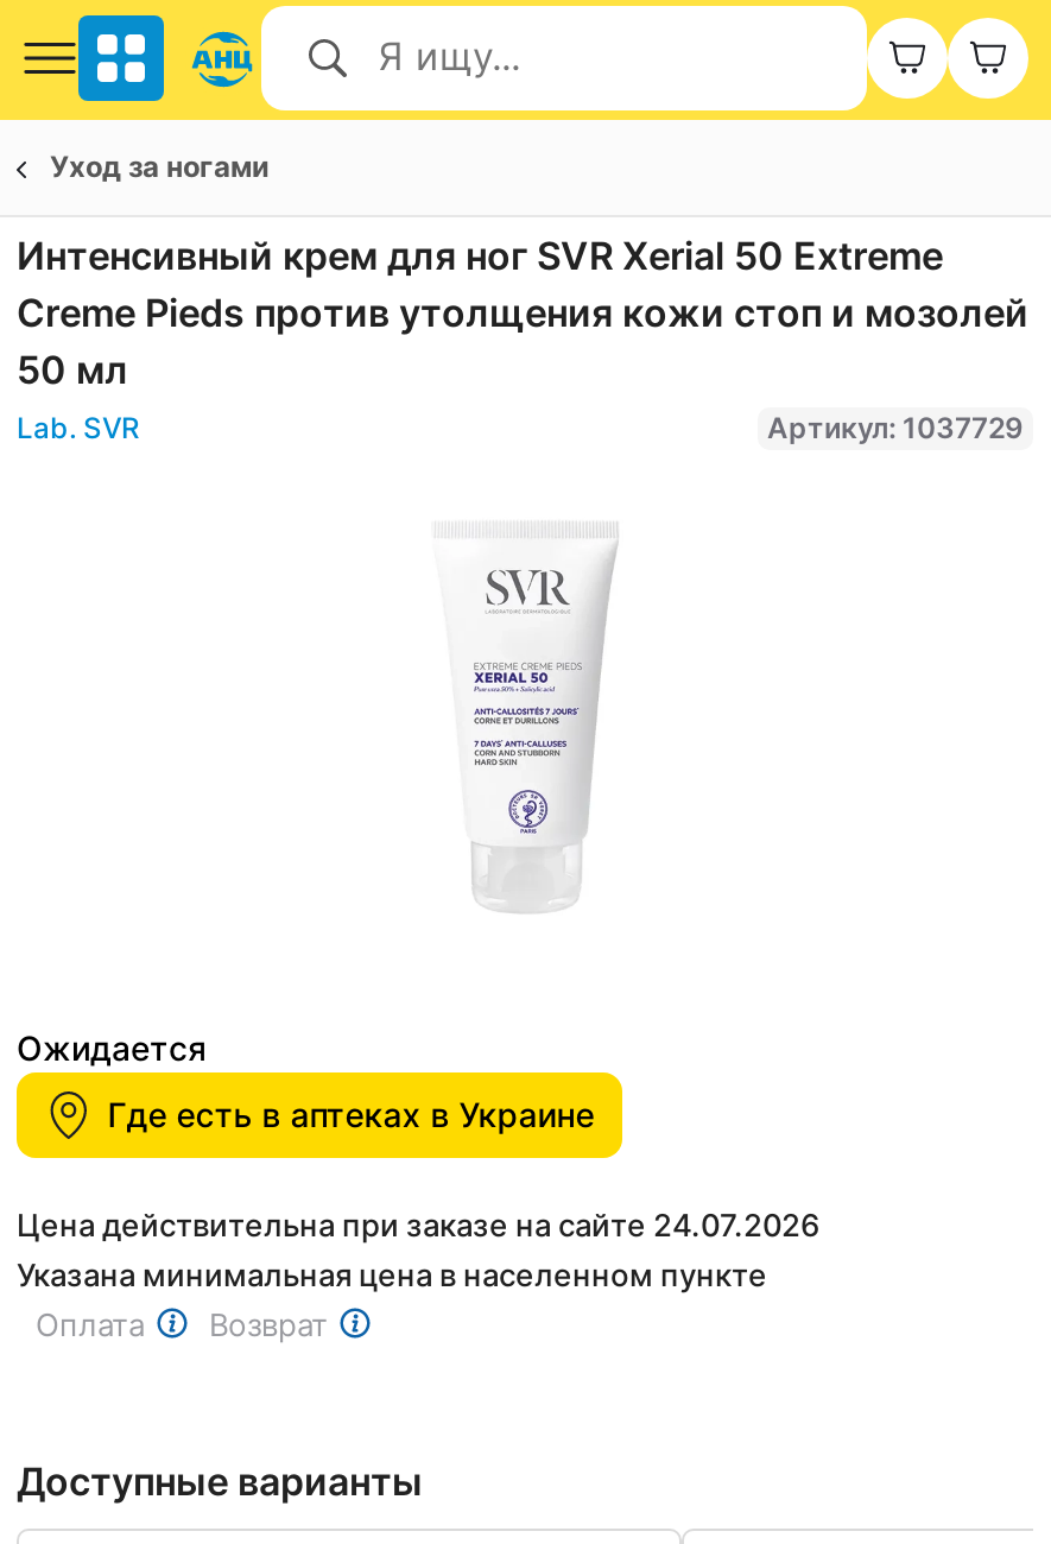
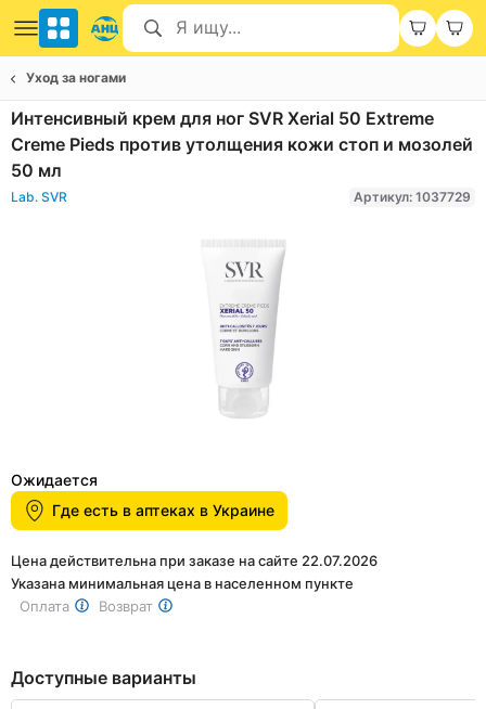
[17,1206,819,1244] Цена действительна при заказе на сайте 24.07.2026 -> [11,552,378,569] Цена действительна при заказе на сайте 22.07.2026

